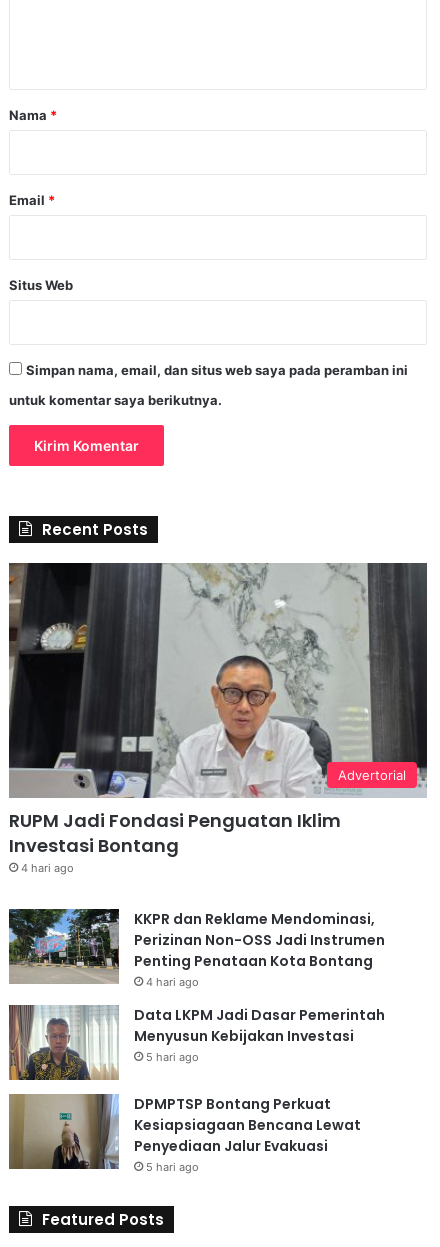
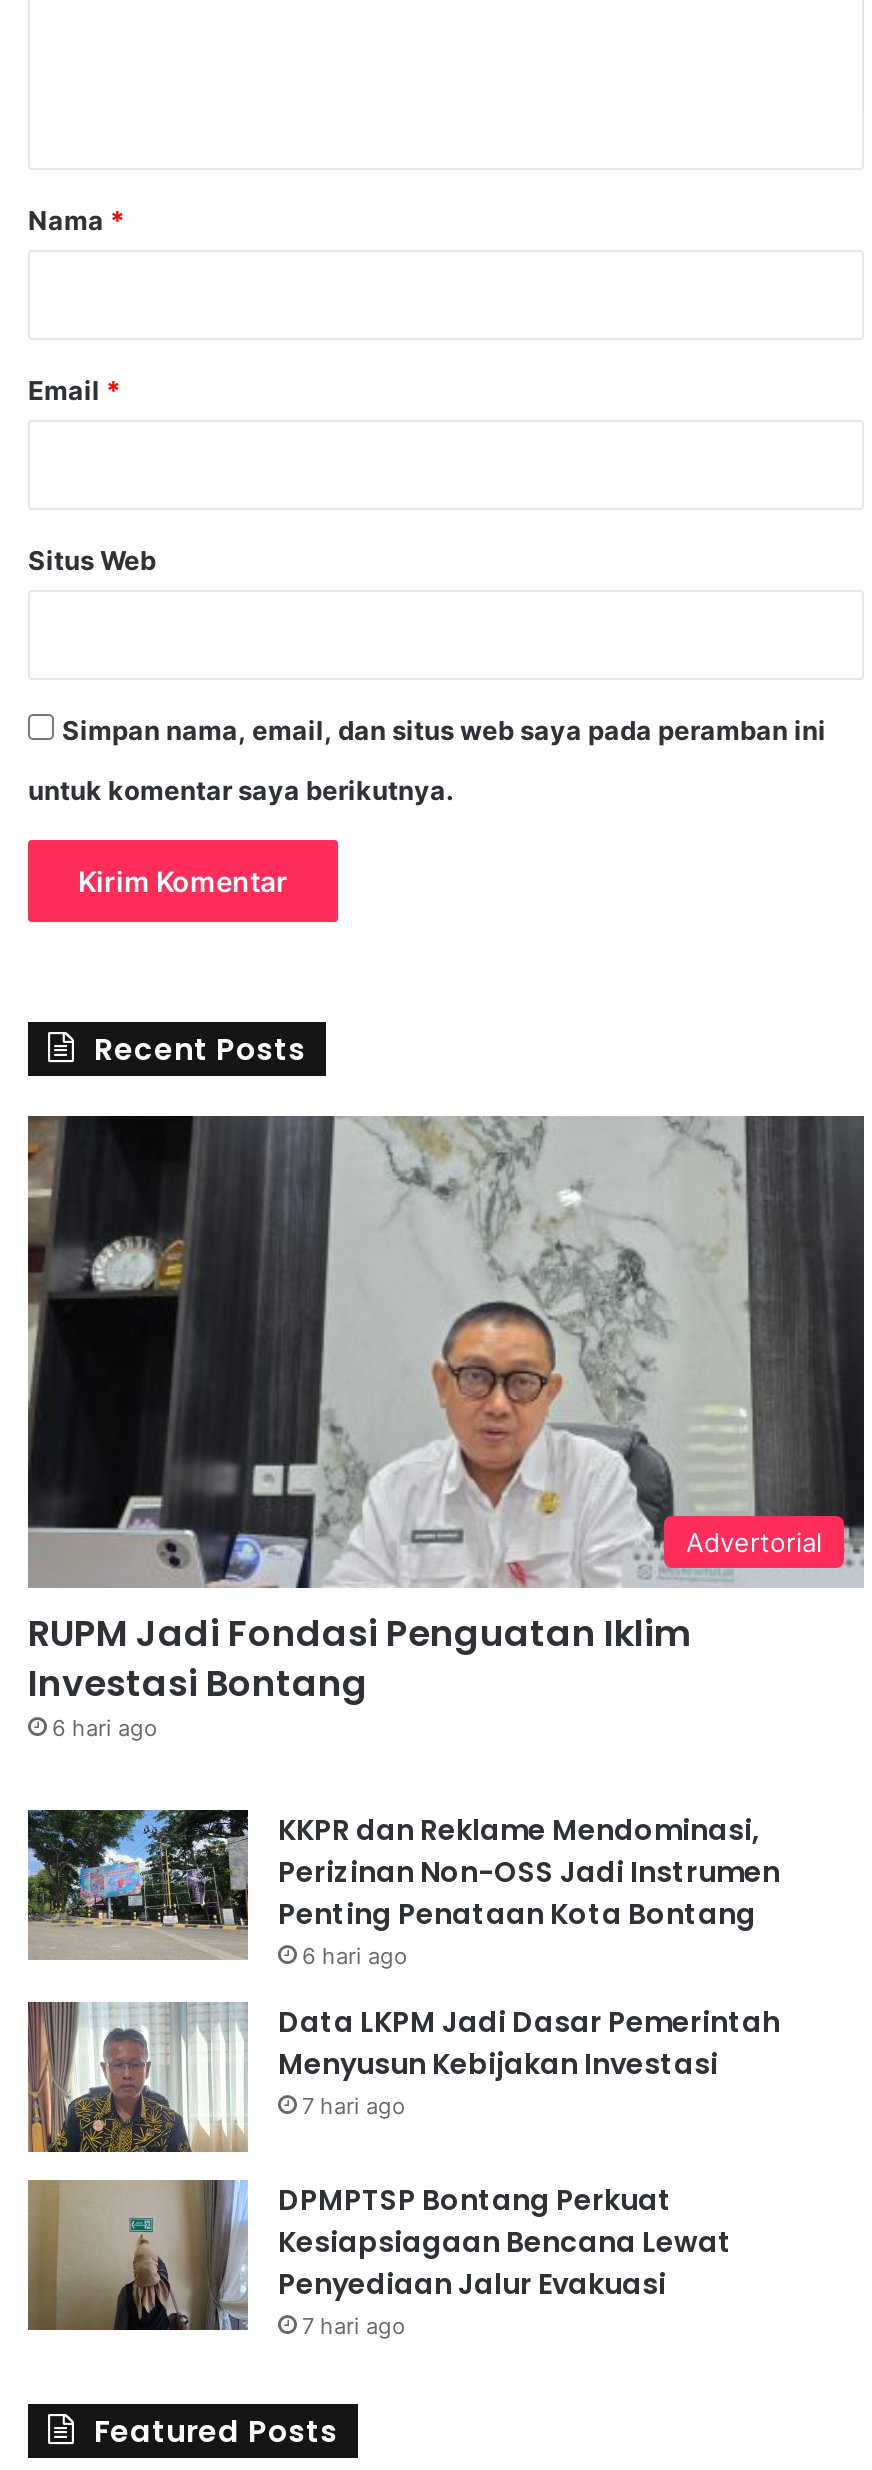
[21,861,74,875] 4 hari ago -> [52,1714,158,1742] 6 hari ago
[146,975,199,989] 4 hari ago -> [302,1942,408,1970] 6 hari ago
[146,1050,199,1064] 5 hari ago -> [302,2092,406,2120] 7 hari ago
[146,1160,199,1174] 5 hari ago -> [302,2312,406,2340] 7 hari ago

